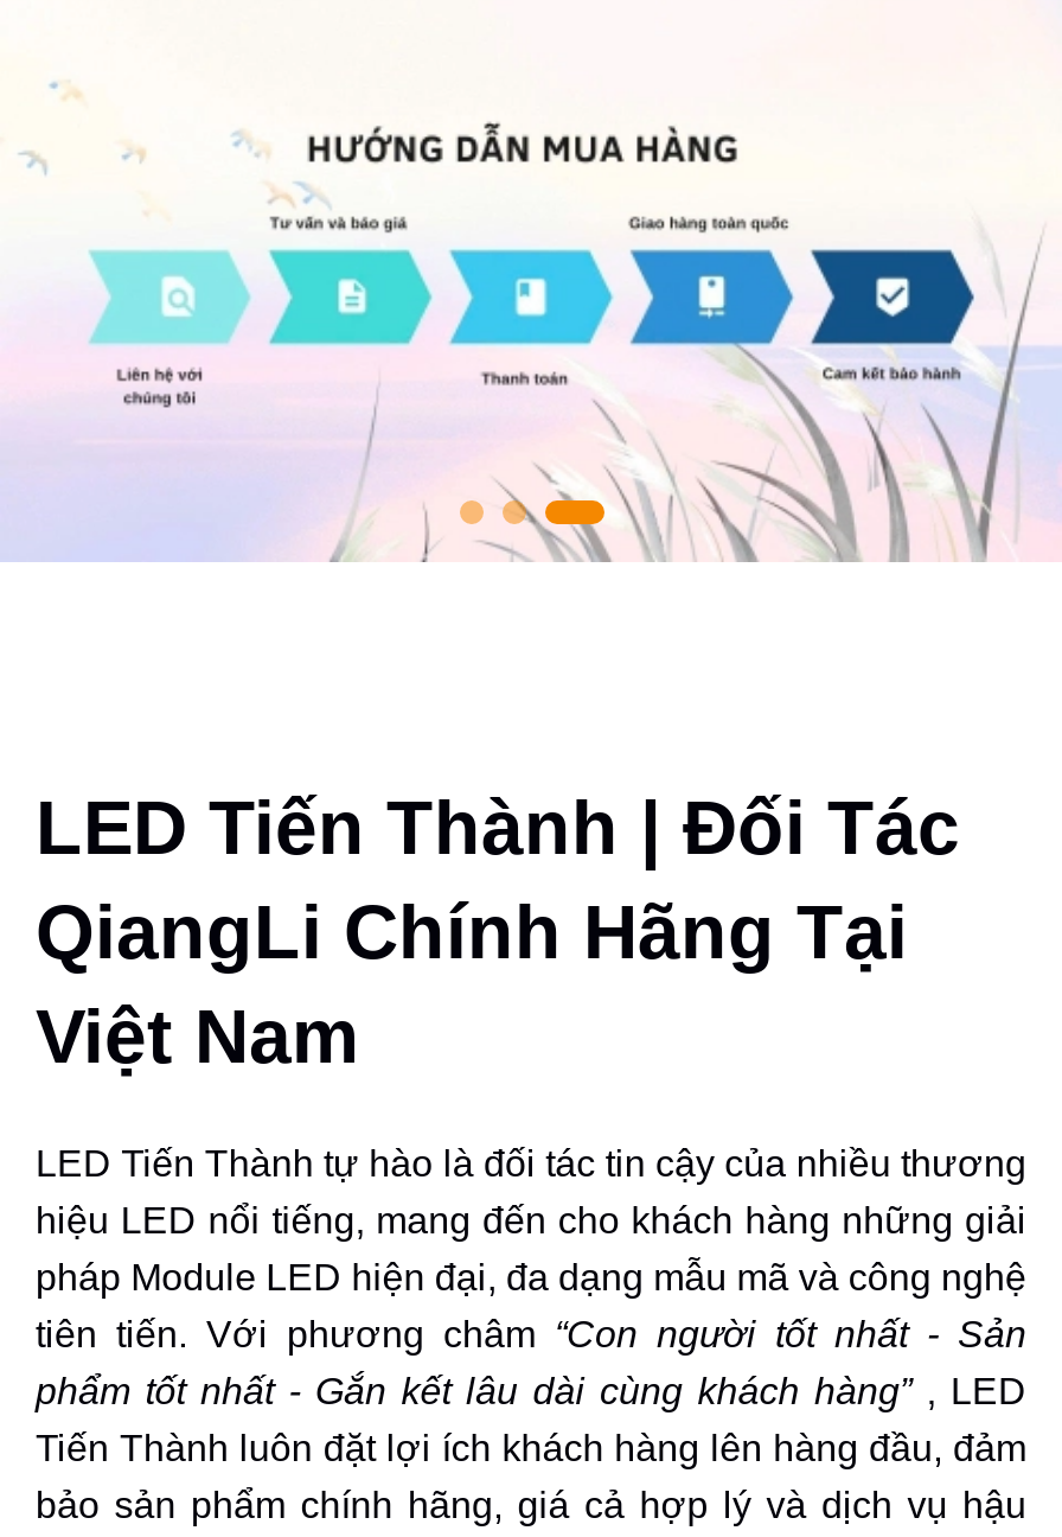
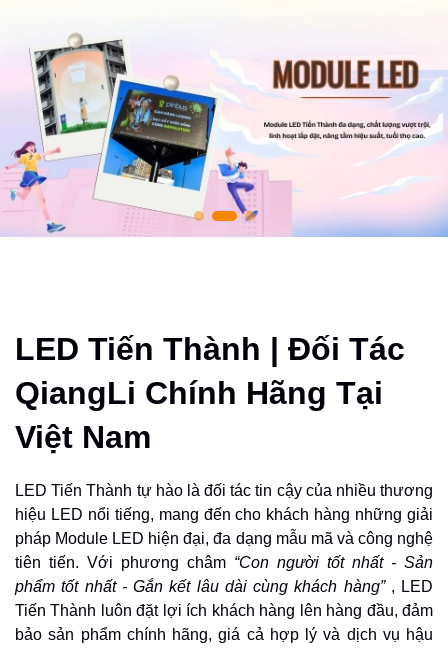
[7,81,1055,562] [image] -> [3,33,445,238] [image]

